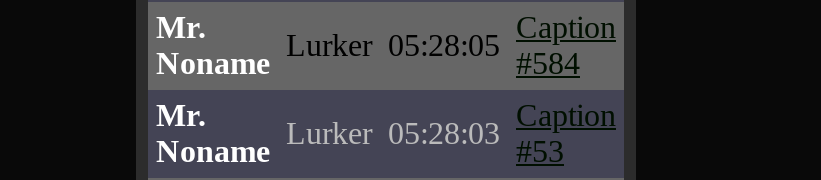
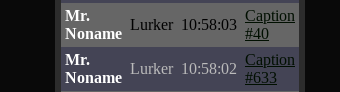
[286,28,500,62] Lurker 05:28:05 -> [130,16,237,33] Lurker 10:58:03
[516,46,580,80] #584 -> [245,25,269,42] #40
[286,116,500,150] Lurker 05:28:03 -> [130,60,237,77] Lurker 10:58:02
[516,134,564,168] #53 -> [245,69,277,86] #633

